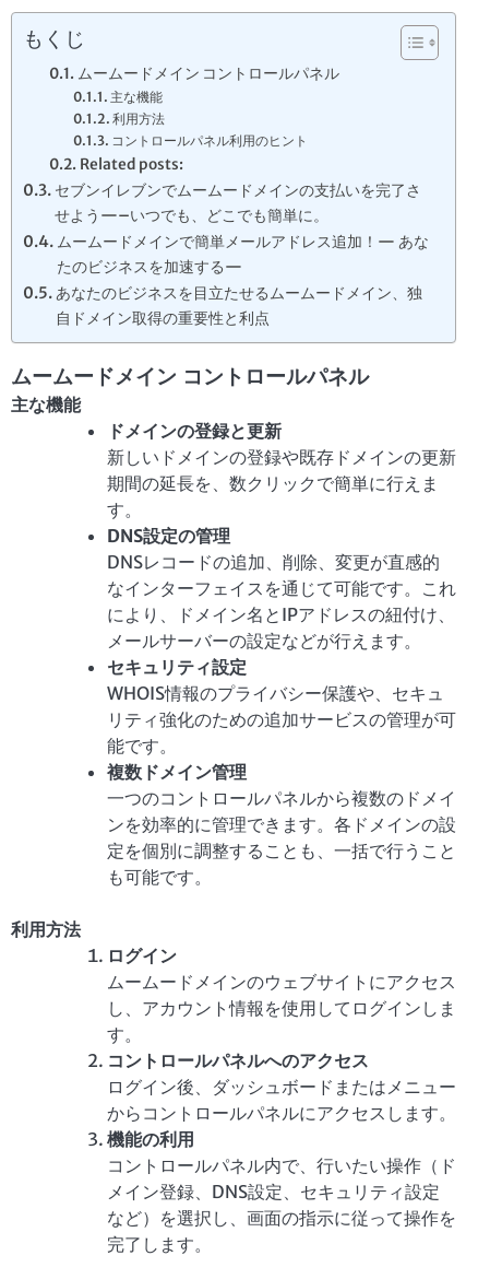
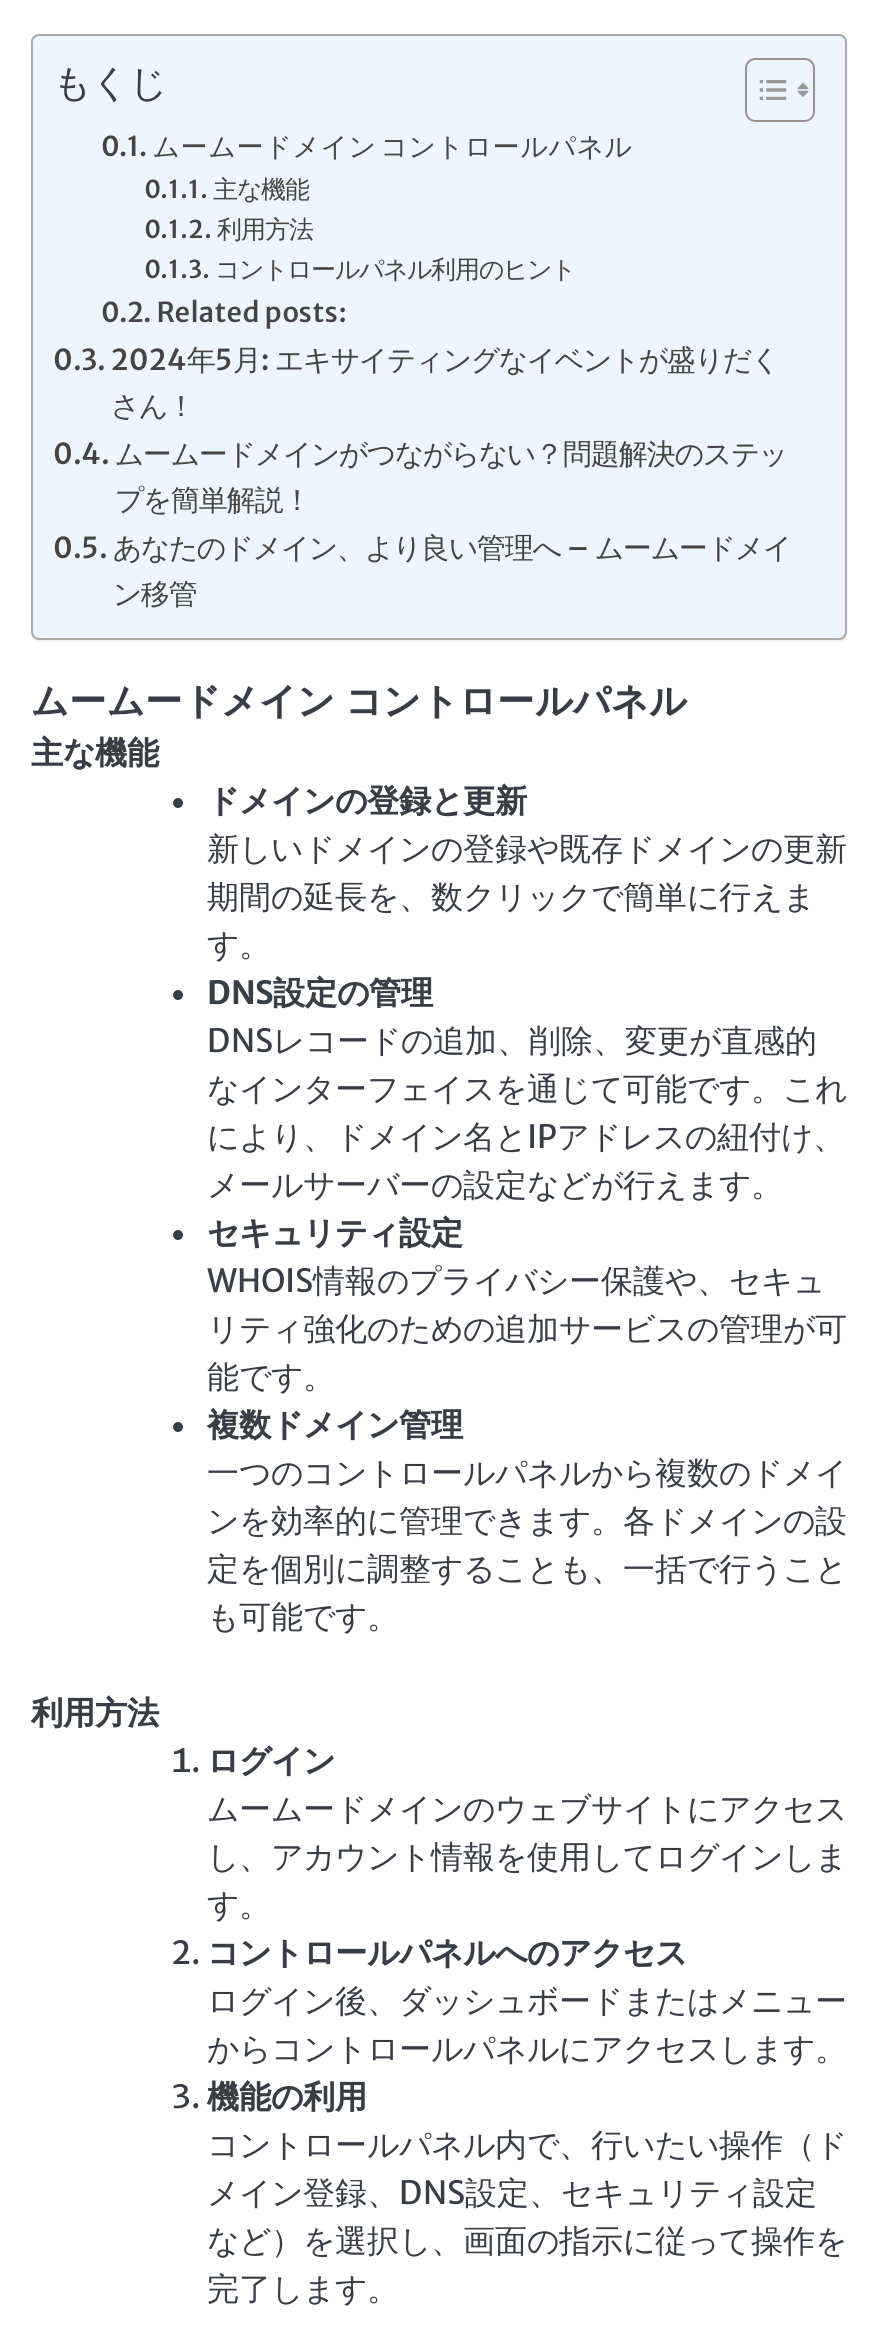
[54,180,429,328] セブンイレブンでムームードメインの支払いを完了さ | せよう—–いつでも、どこでも簡単に。 | ムームードメインで簡単メールアドレス追加！— あな | たのビジネスを加速する— | あなたのビジネスを目立たせるムームードメイン、独 | 自ドメイン取得の重要性と利点 -> [111,342,791,612] 2024年5月: エキサイティングなイベントが盛りだく | さん！ | ムームードメインがつながらない？問題解決のステッ | プを簡単解説！ | あなたのドメイン、より良い管理へ – ムームードメイ | ン移管

